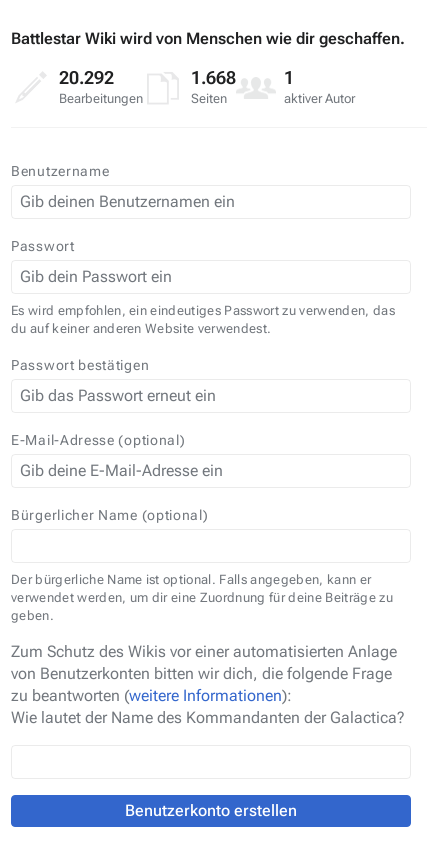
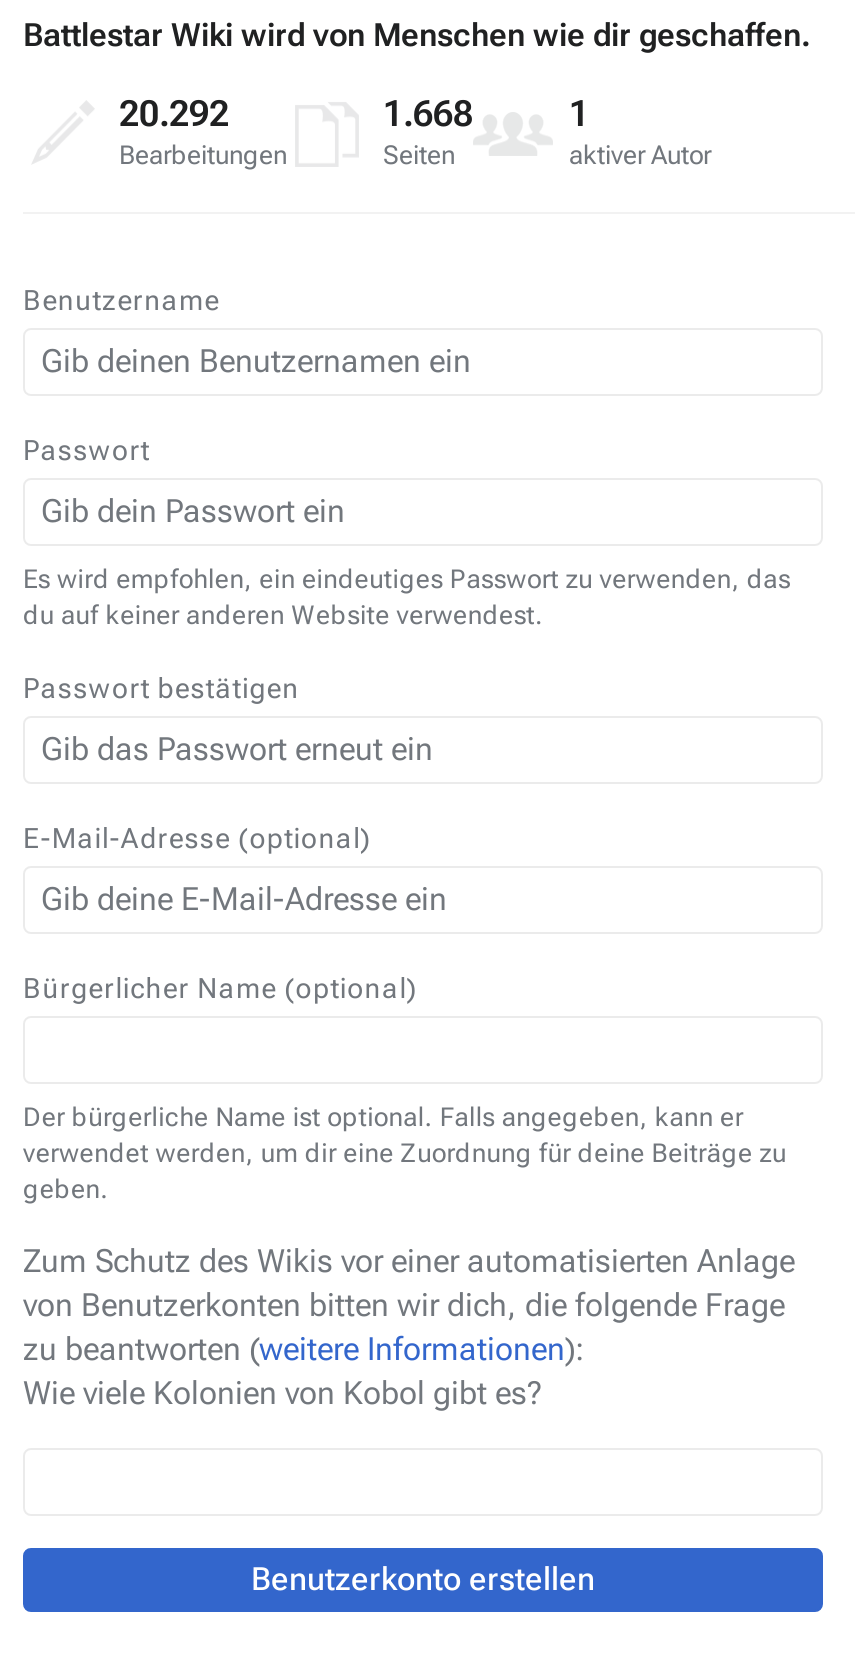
[11,708,405,727] Wie lautet der Name des Kommandanten der Galactica? -> [23,1374,543,1412] Wie viele Kolonien von Kobol gibt es?

